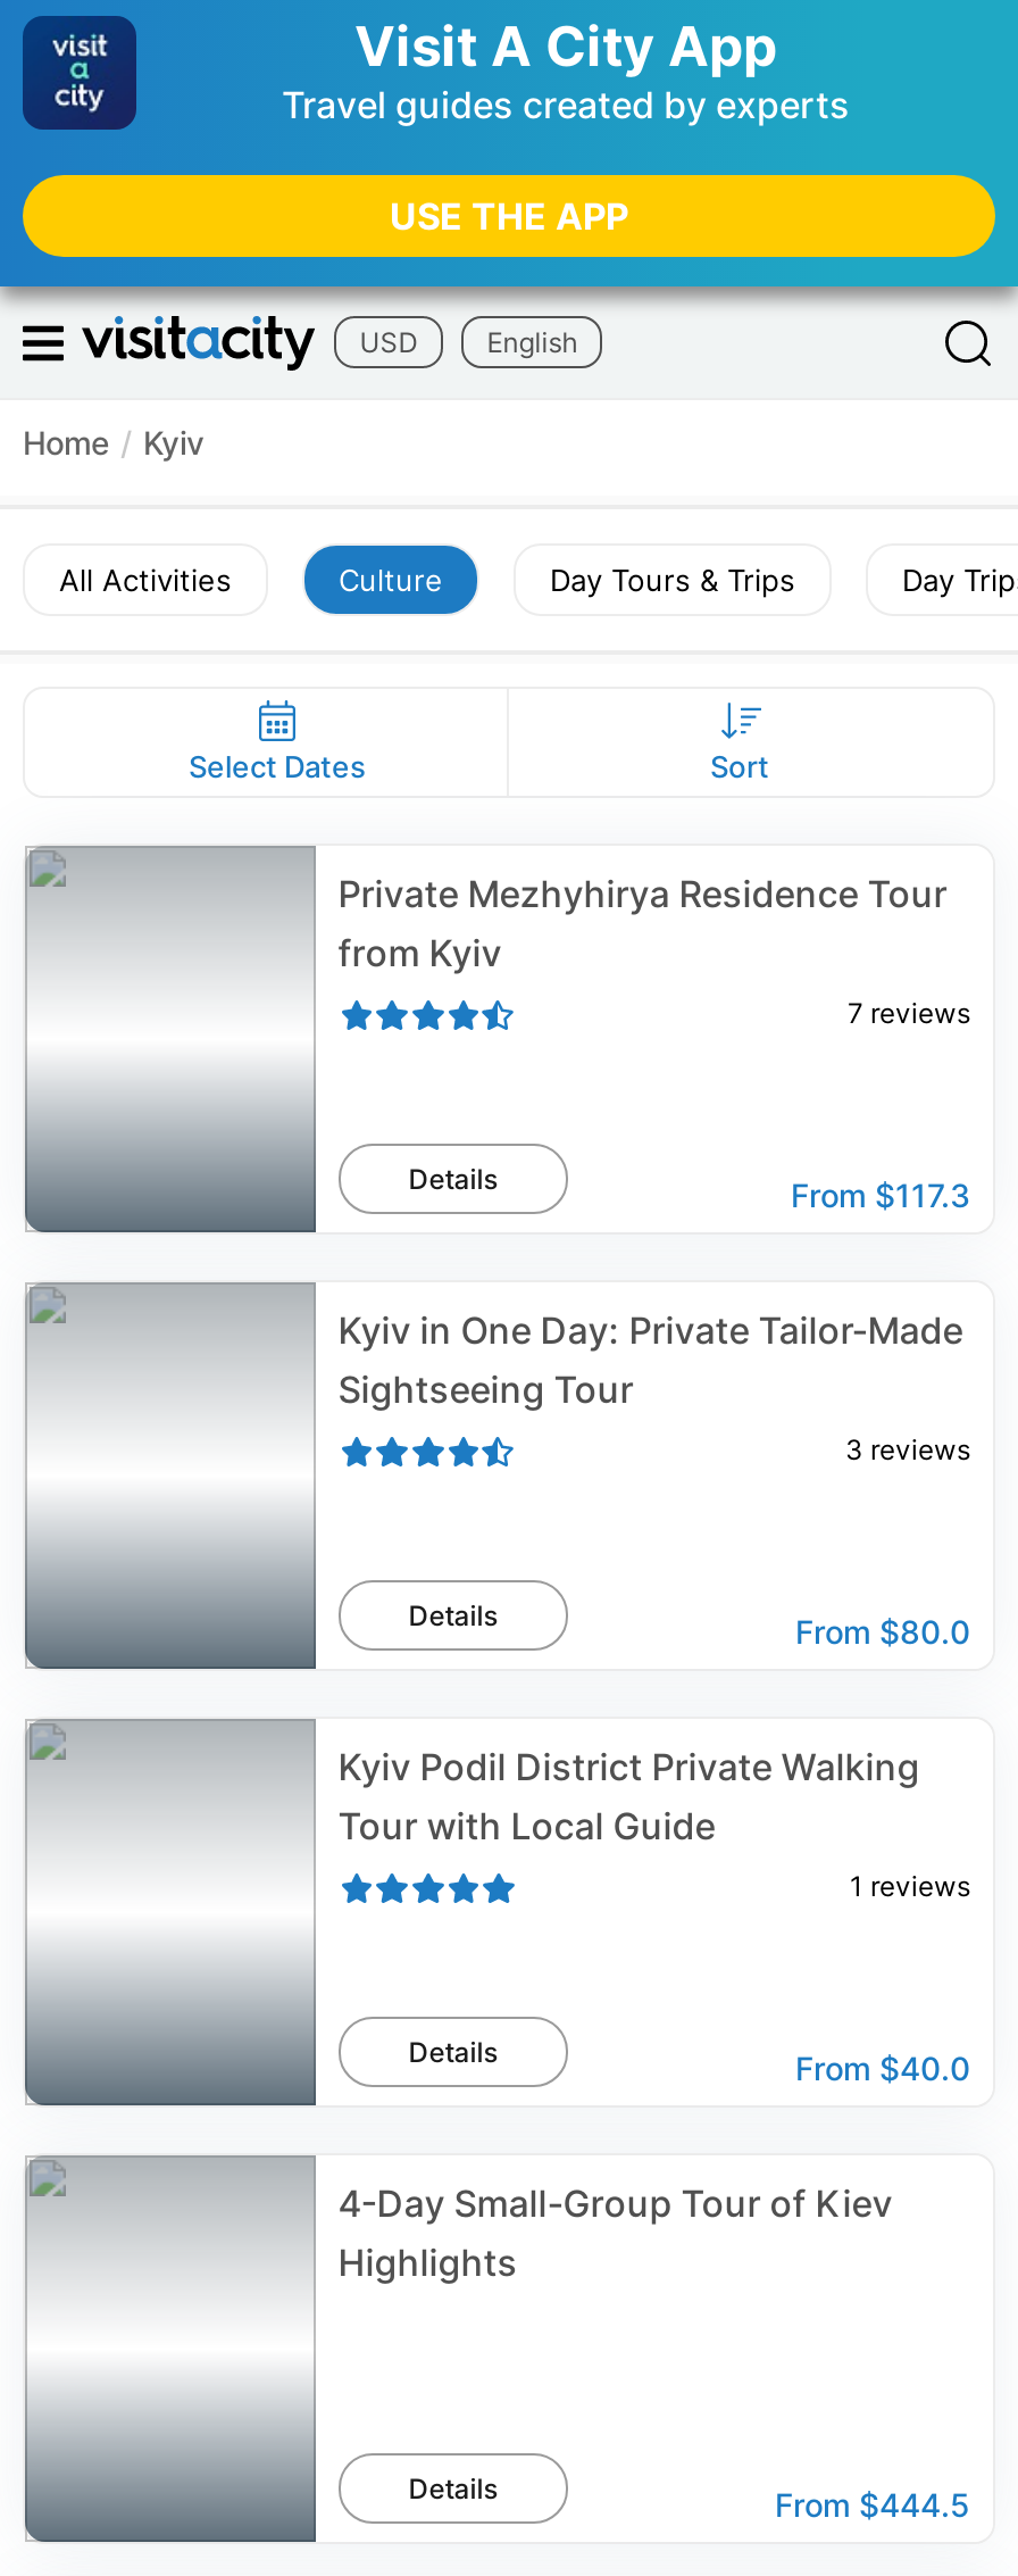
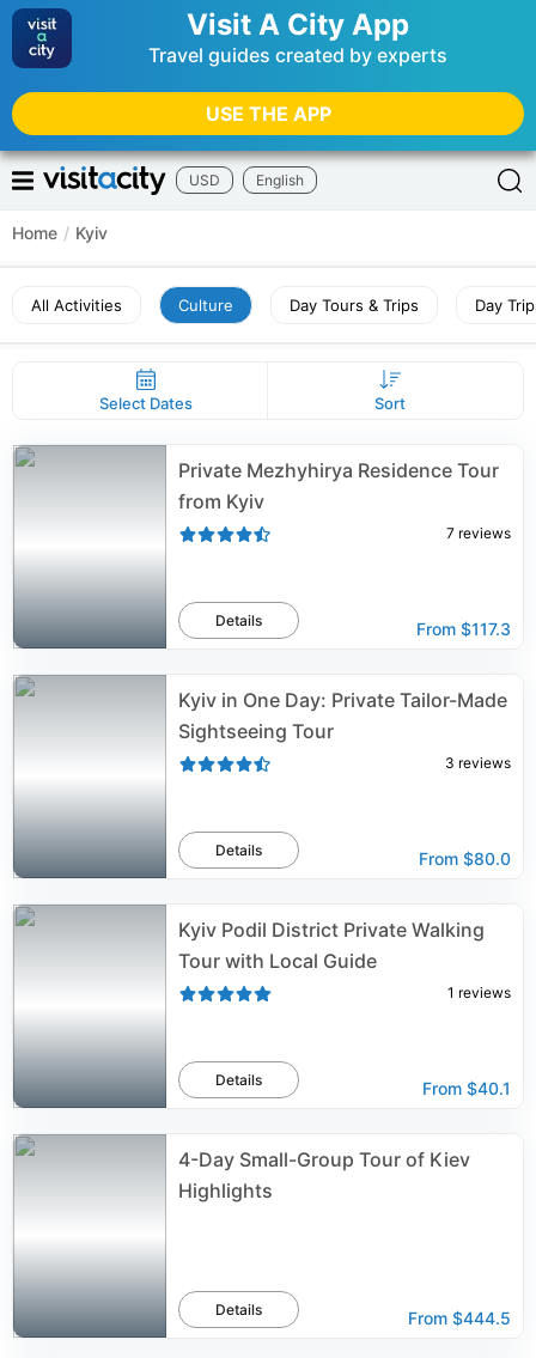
[795,2049,970,2087] From $40.0 -> [422,1078,511,1098] From $40.1

